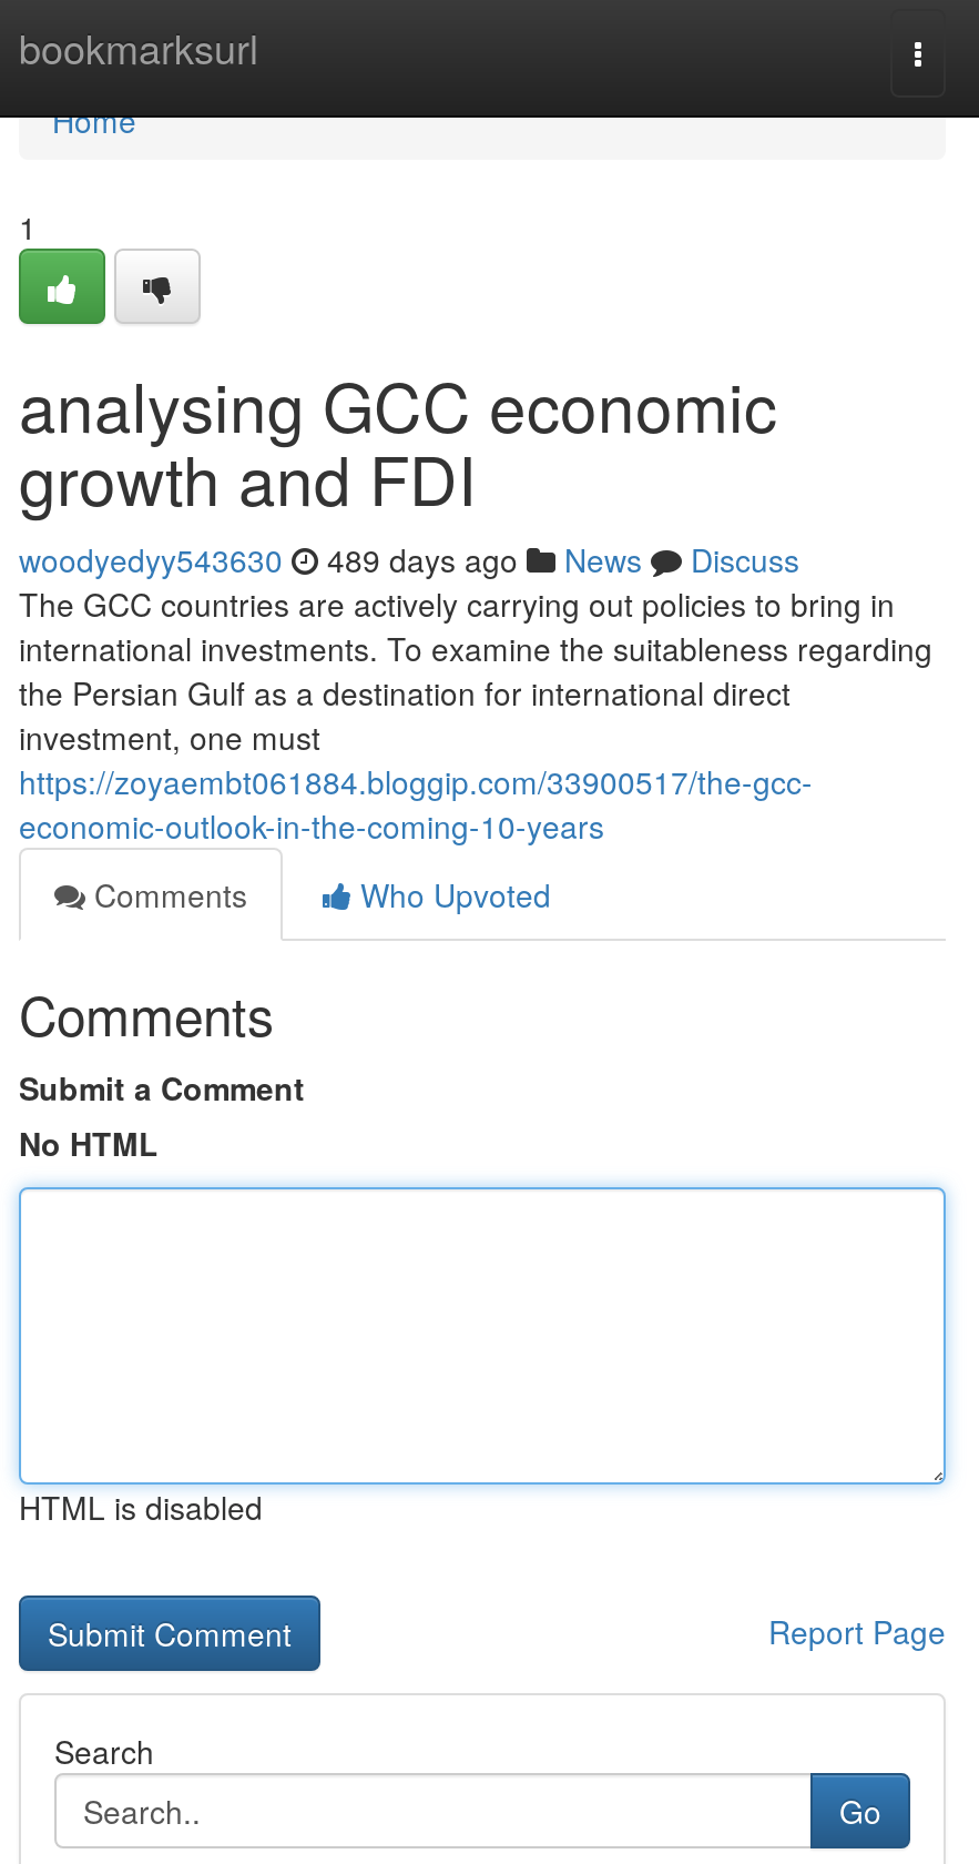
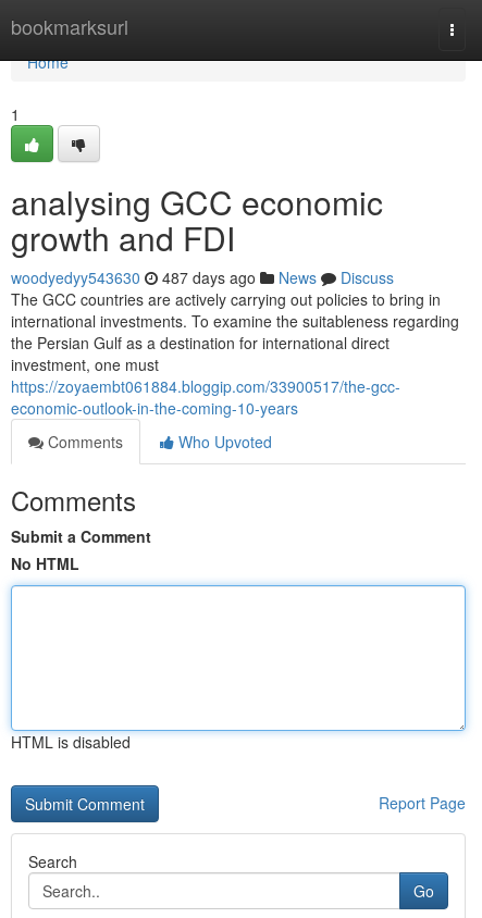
[19,537,799,581] woodyedyy543630 489 days ago News Discuss -> [11,266,394,288] woodyedyy543630 487 days ago News Discuss

